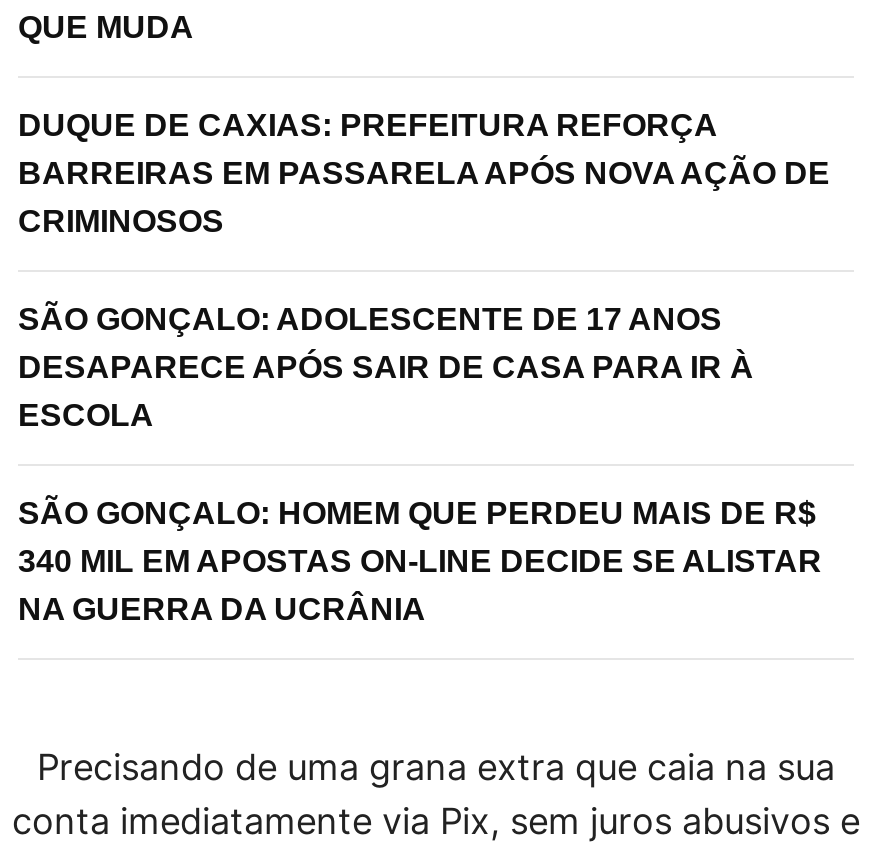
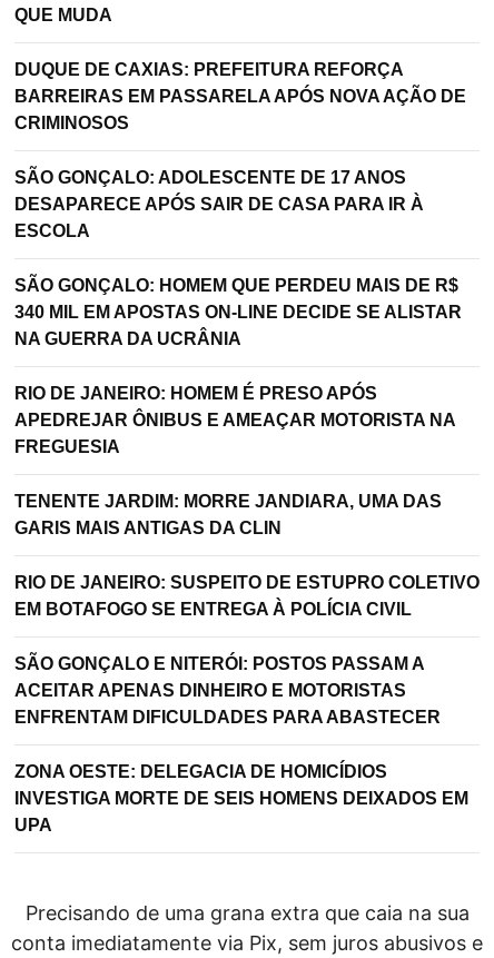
none -> [14,383,480,834] RIO DE JANEIRO: HOMEM É PRESO APÓS | APEDREJAR ÔNIBUS E AMEAÇAR MOTORISTA NA | FREGUESIA | TENENTE JARDIM: MORRE JANDIARA, UMA DAS | GARIS MAIS ANTIGAS DA CLIN | RIO DE JANEIRO: SUSPEITO DE ESTUPRO COLETIVO | EM BOTAFOGO SE ENTREGA À POLÍCIA CIVIL | SÃO GONÇALO E NITERÓI: POSTOS PASSAM A | ACEITAR APENAS DINHEIRO E MOTORISTAS | ENFRENTAM DIFICULDADES PARA ABASTECER | ZONA OESTE: DELEGACIA DE HOMICÍDIOS | INVESTIGA MORTE DE SEIS HOMENS DEIXADOS EM | UPA

